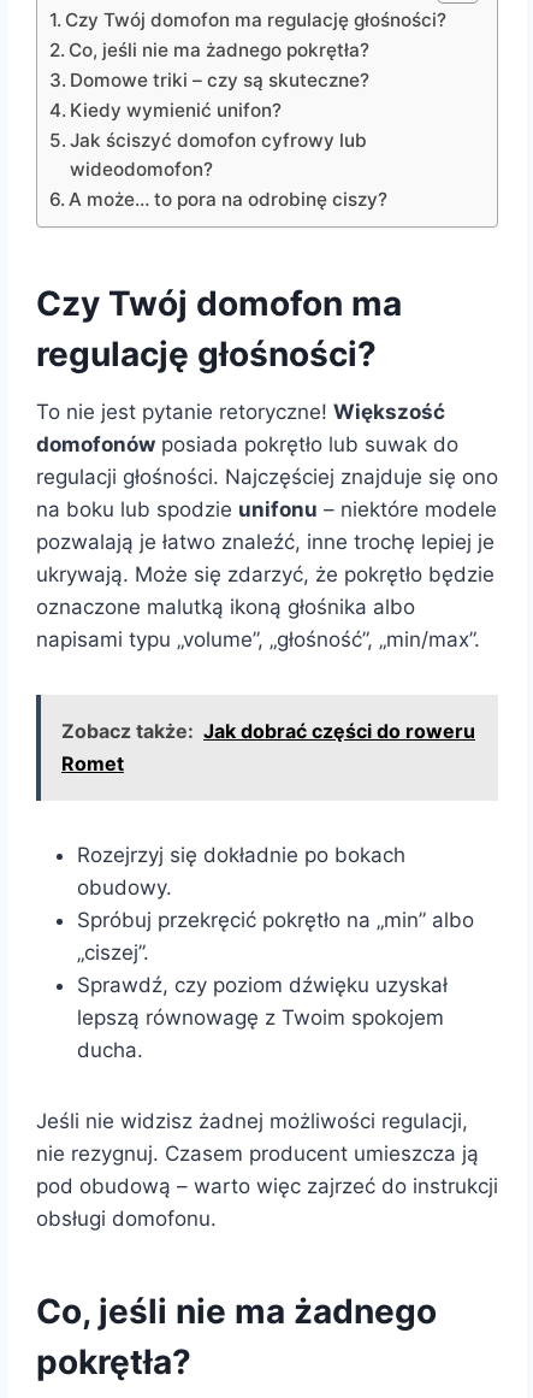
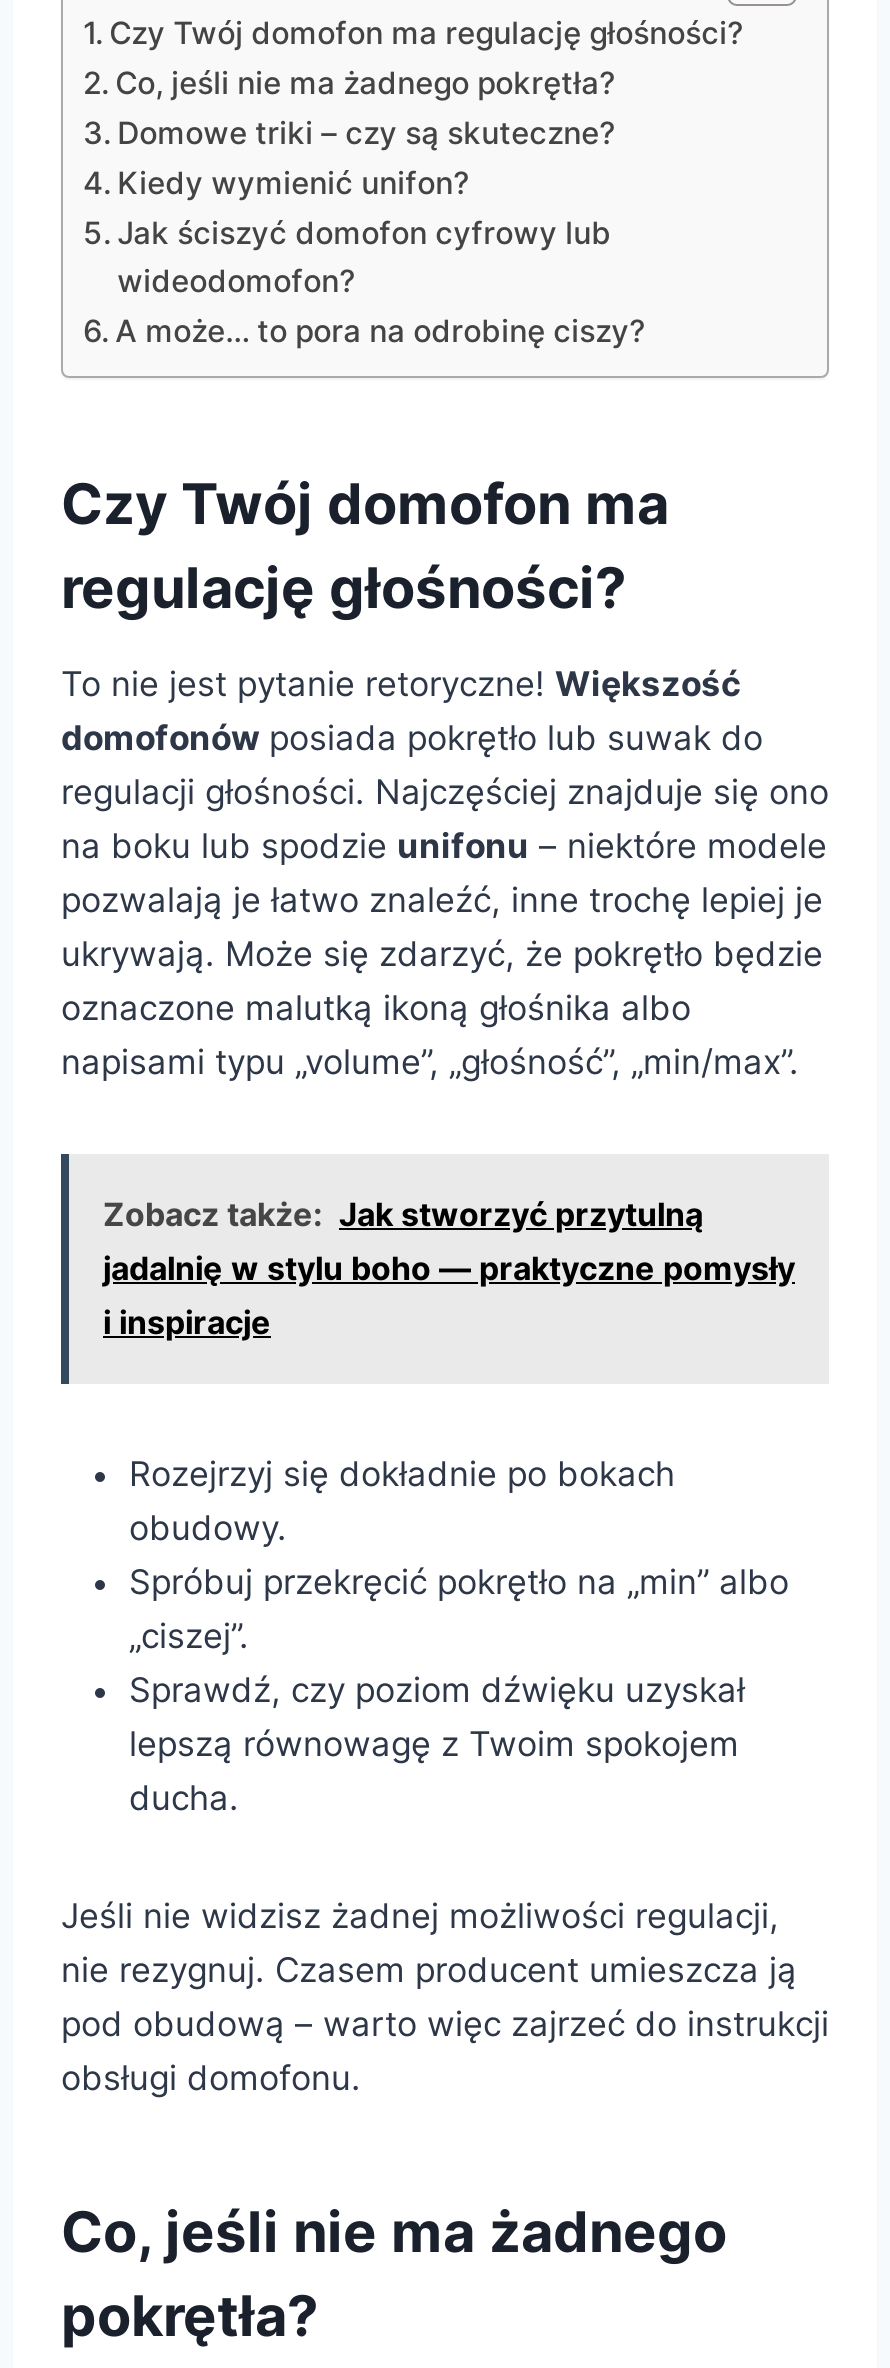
[61,719,475,776] Zobacz także: Jak dobrać części do roweru | Romet -> [103,1194,795,1342] Zobacz także: Jak stworzyć przytulną | jadalnię w stylu boho — praktyczne pomysły | i inspiracje

